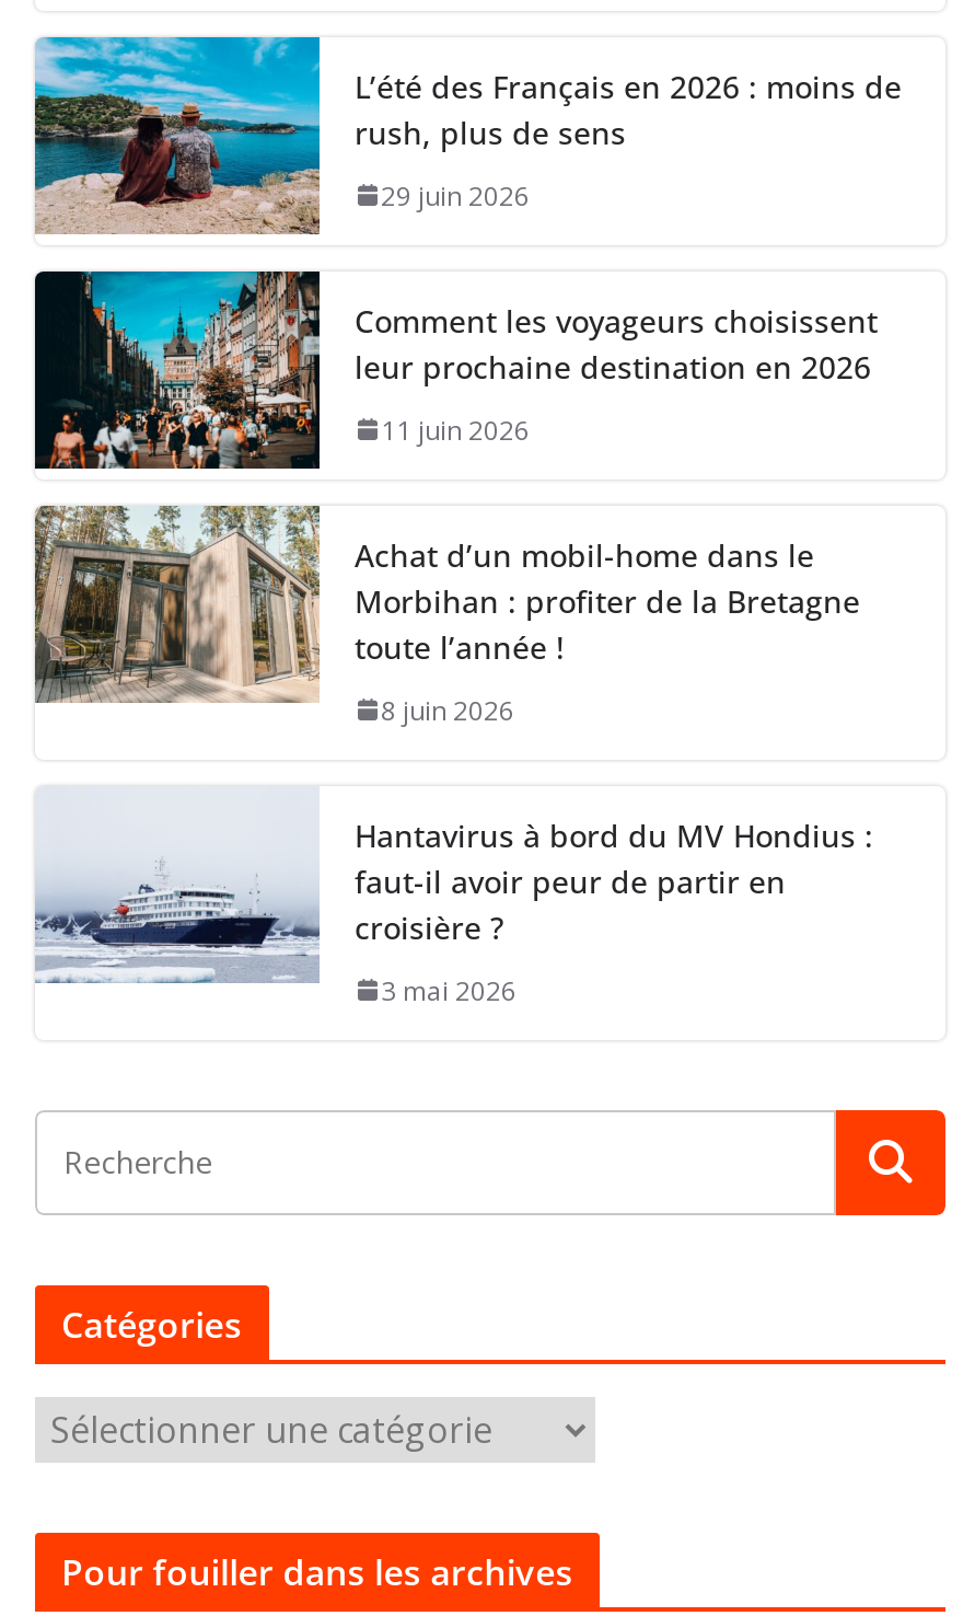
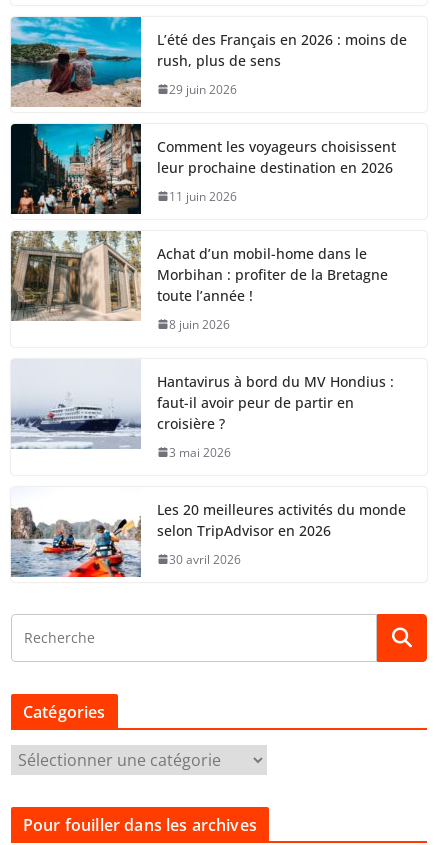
none -> [10,500,406,578] [image] | Les 20 meilleures activités du monde | selon TripAdvisor en 2026 | 30 avril 2026

